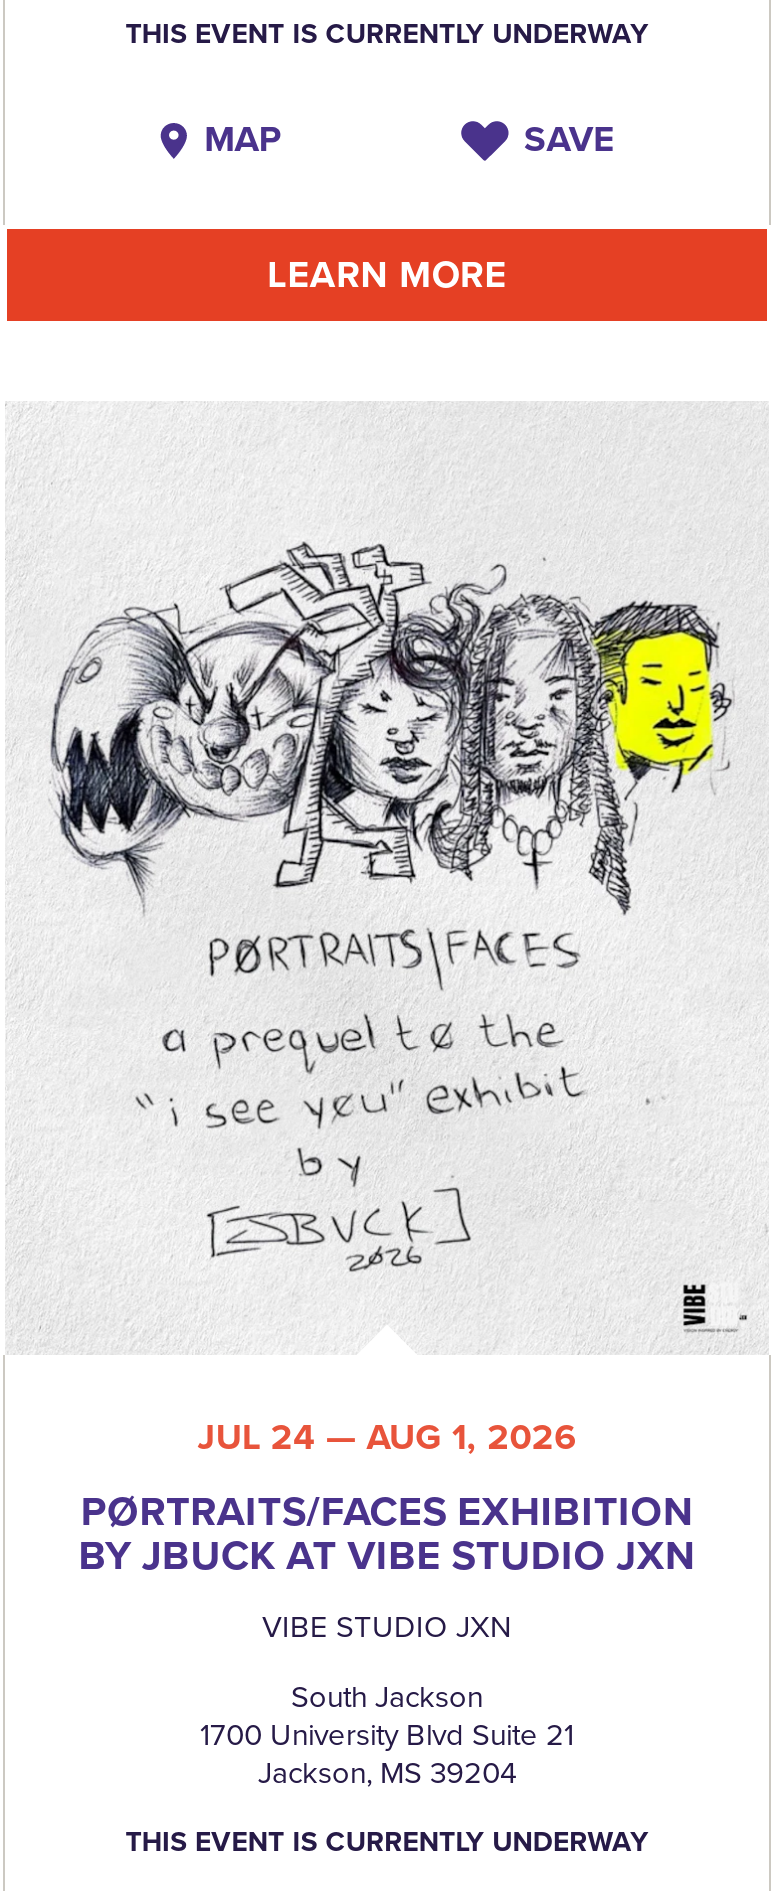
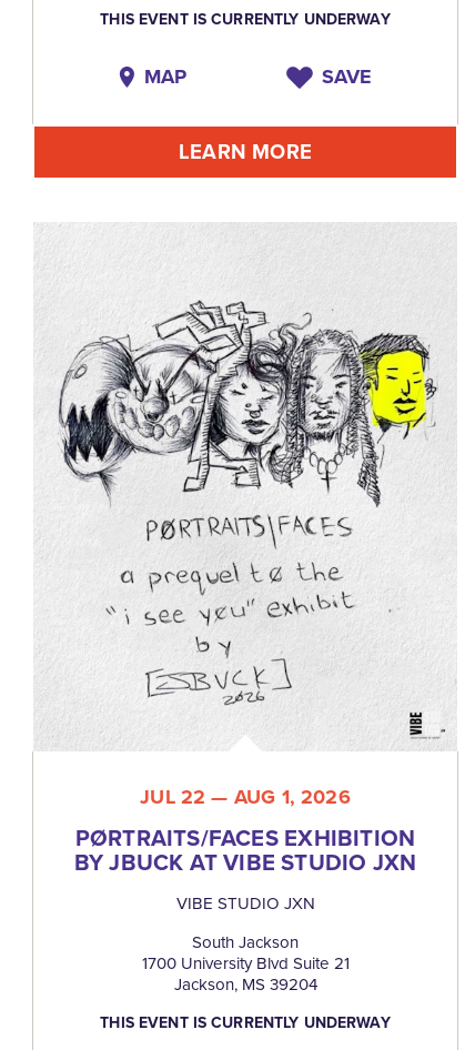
[197,1411,577,1463] JUL 24 — AUG 1, 2026 -> [140,783,350,812] JUL 22 — AUG 1, 2026

